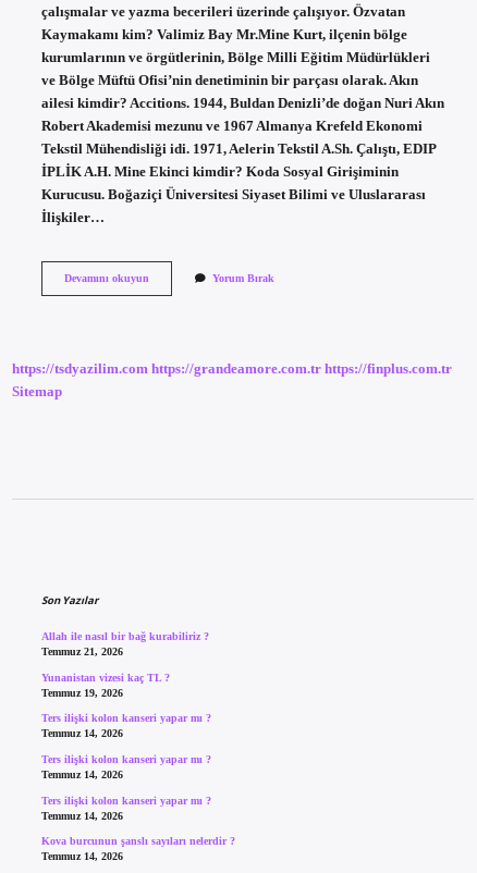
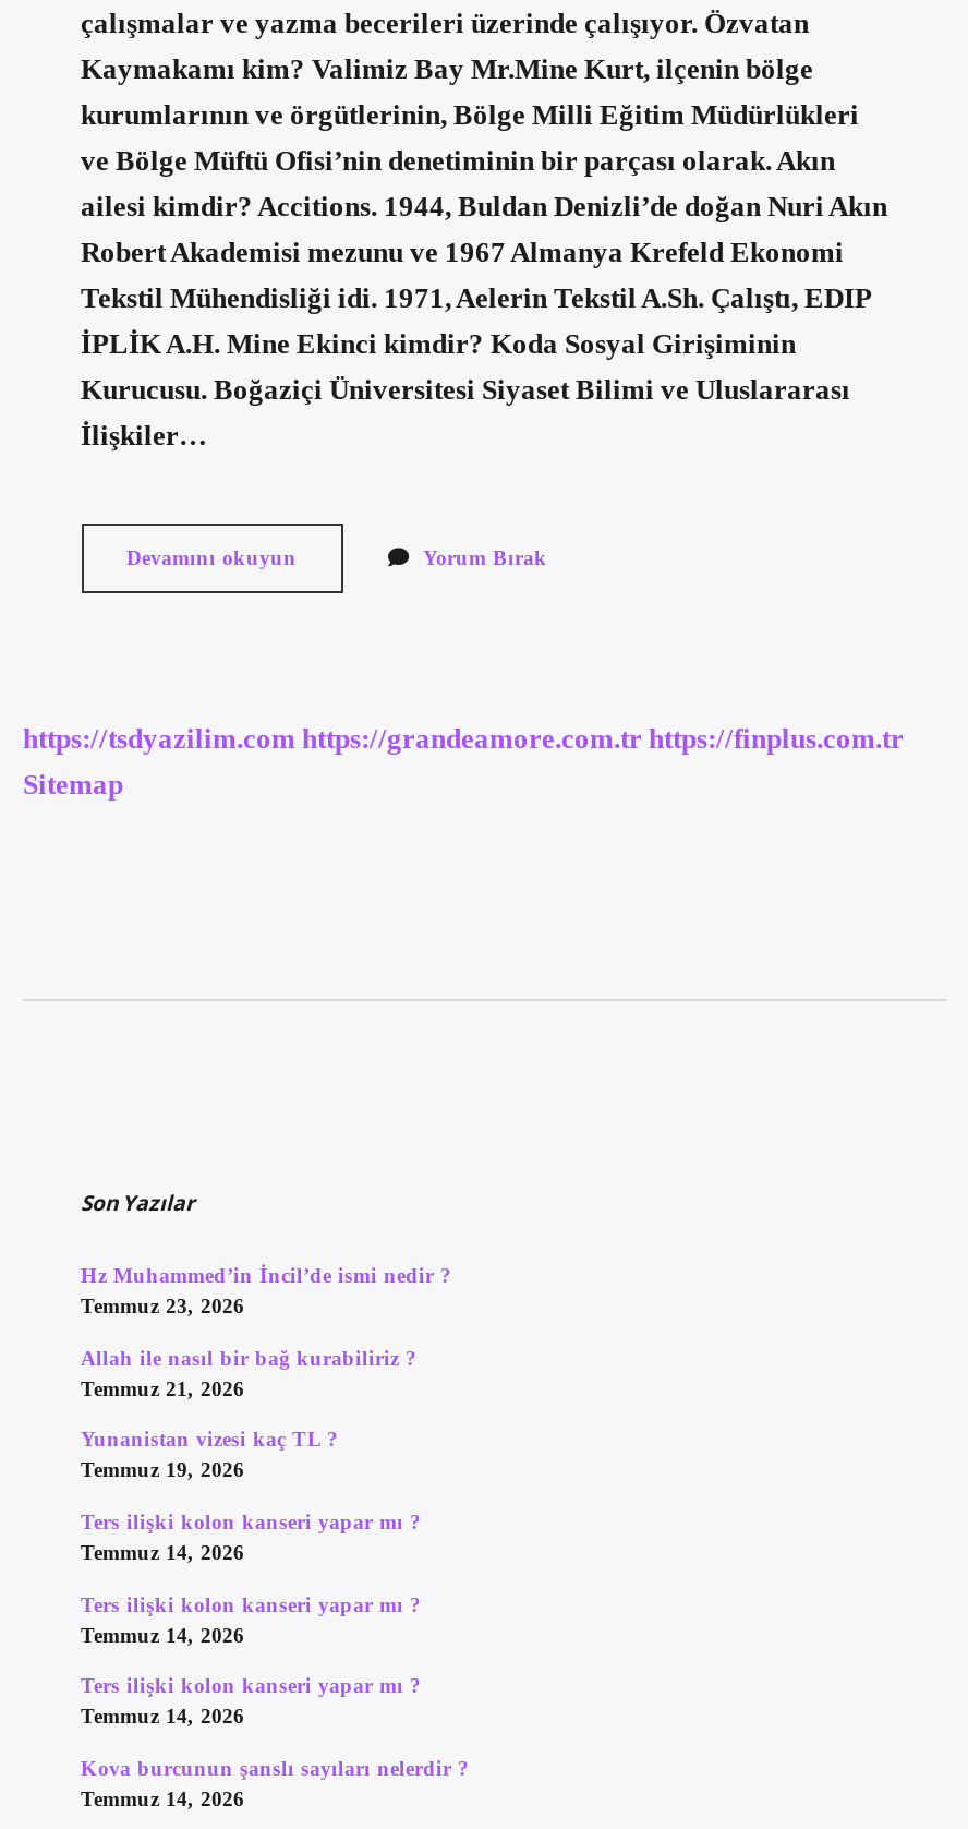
none -> [81,1264,451,1318] Hz Muhammed’in İncil’de ismi nedir ? | Temmuz 23, 2026

